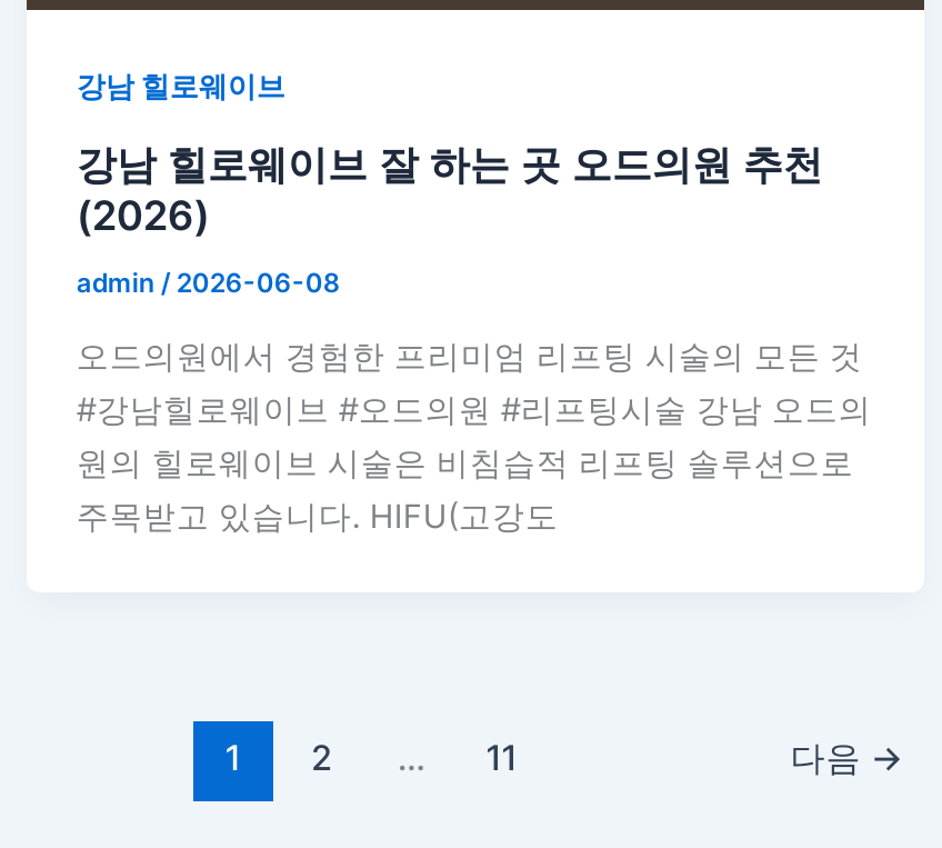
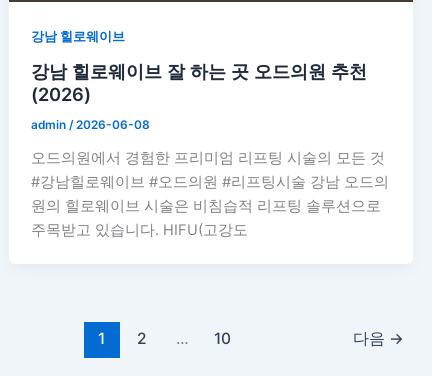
[486,737,517,779] 11 -> [214,329,231,348] 10

